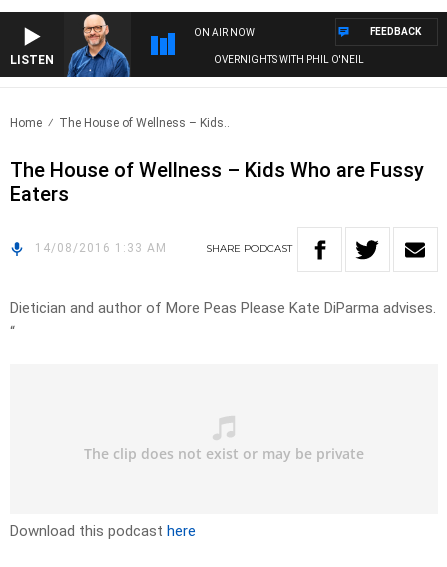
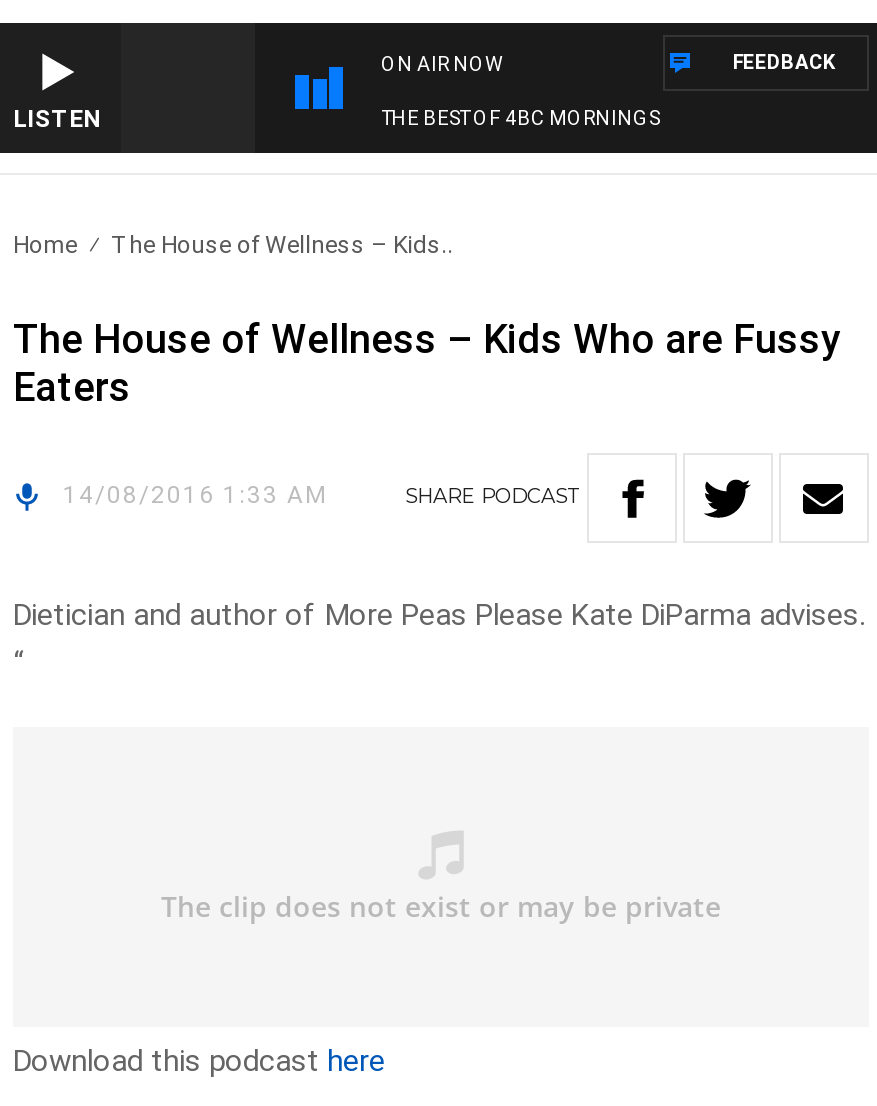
[67,14,131,78] [image] -> none
[205,54,355,65] OVERNIGHTS WITH PHIL O'NEIL -> [381,108,659,130] THE BEST OF 4BC MORNINGS

